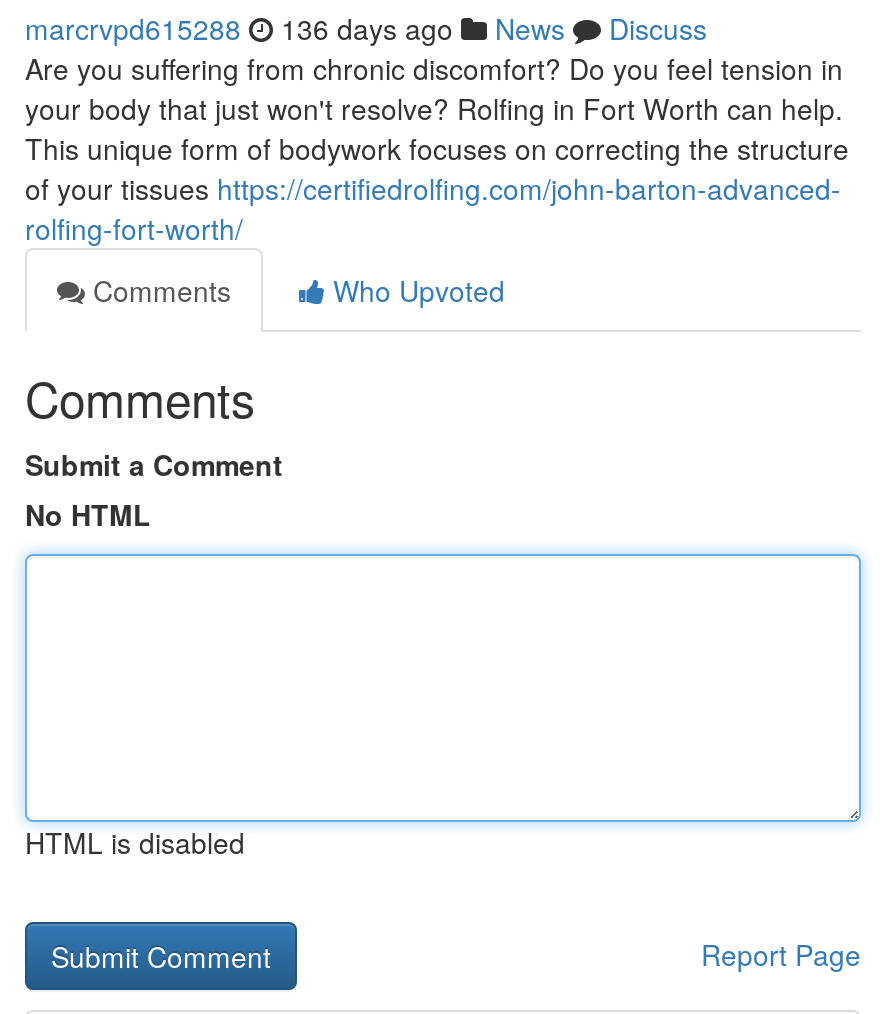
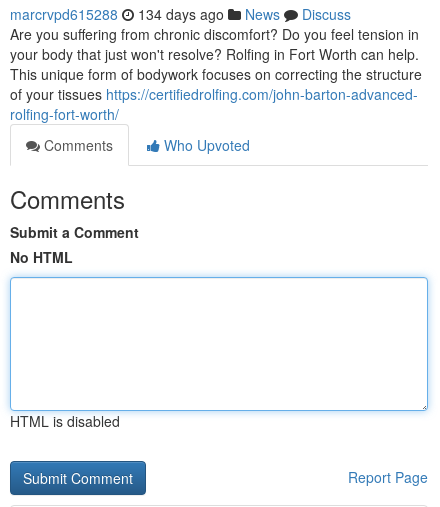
[25,8,707,48] marcrvpd615288 136 days ago News Discuss -> [10,4,351,24] marcrvpd615288 134 days ago News Discuss

